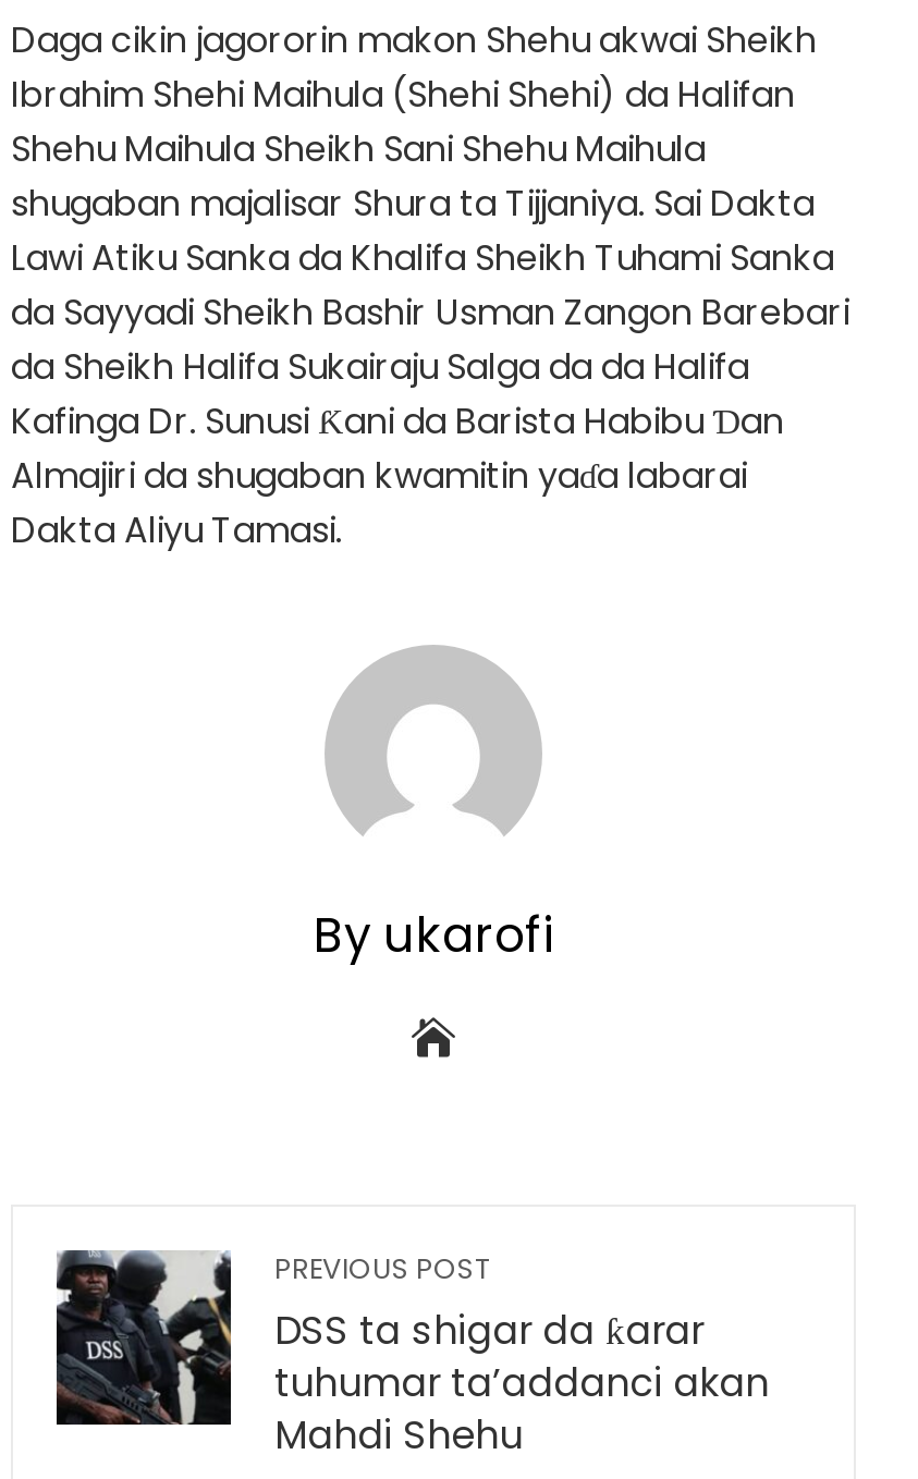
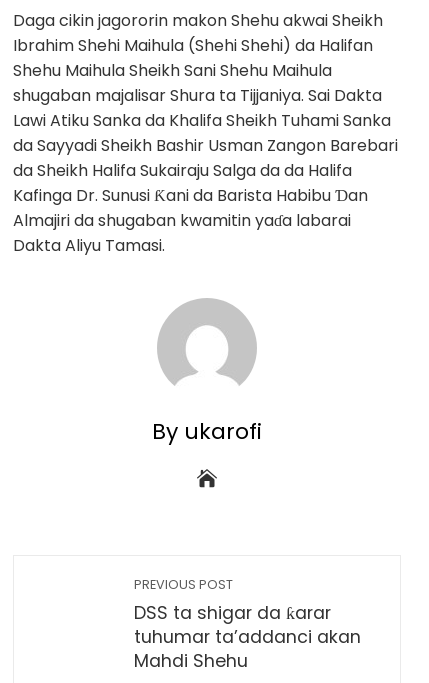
[54,1247,233,1428] [image] -> none

